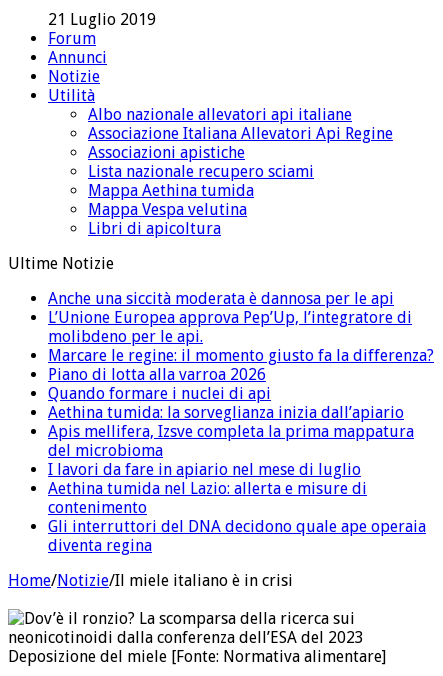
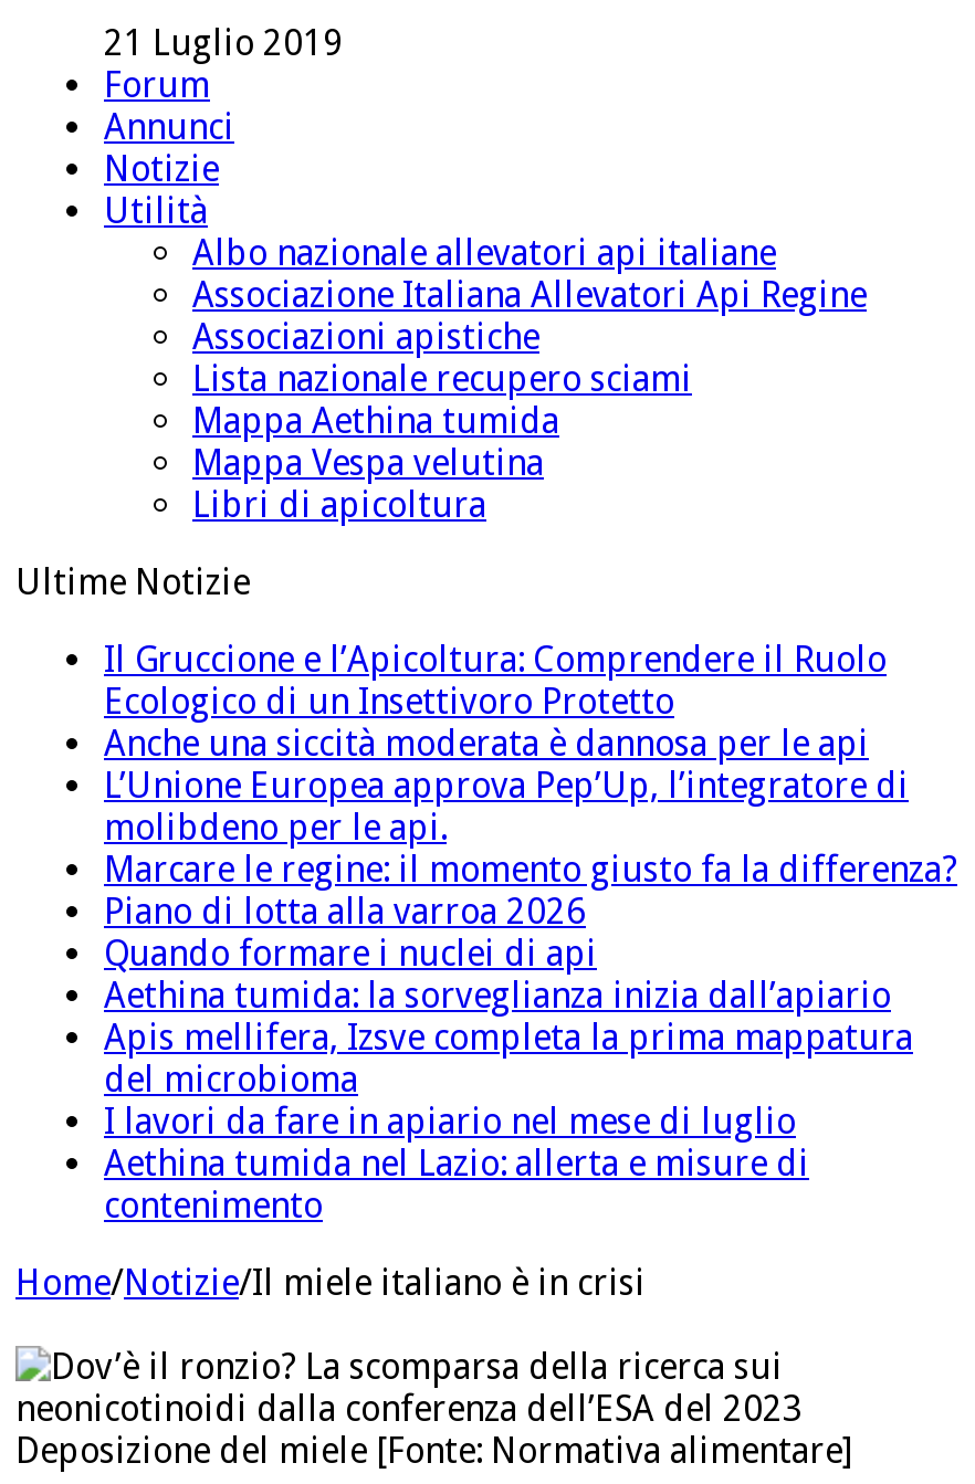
none -> [104,638,887,722] Il Gruccione e l’Apicoltura: Comprendere il Ruolo | Ecologico di un Insettivoro Protetto
moved [48,289,434,517] -> [104,722,957,1226]: Anche una siccità moderata è dannosa per le api | L’Unione Europea approva Pep’Up, l’integratore di | molibdeno per le api. | ... | Aethina tumida nel Lazio: allerta e misure di | contenimento
[48,517,426,555] Gli interruttori del DNA decidono quale ape operaia | diventa regina -> none

